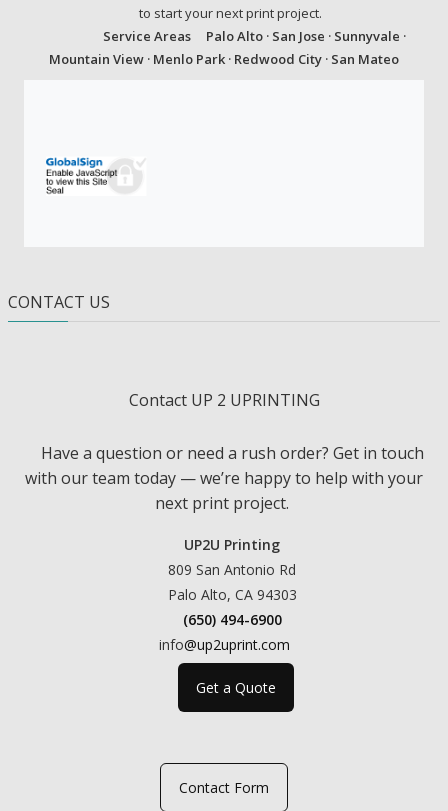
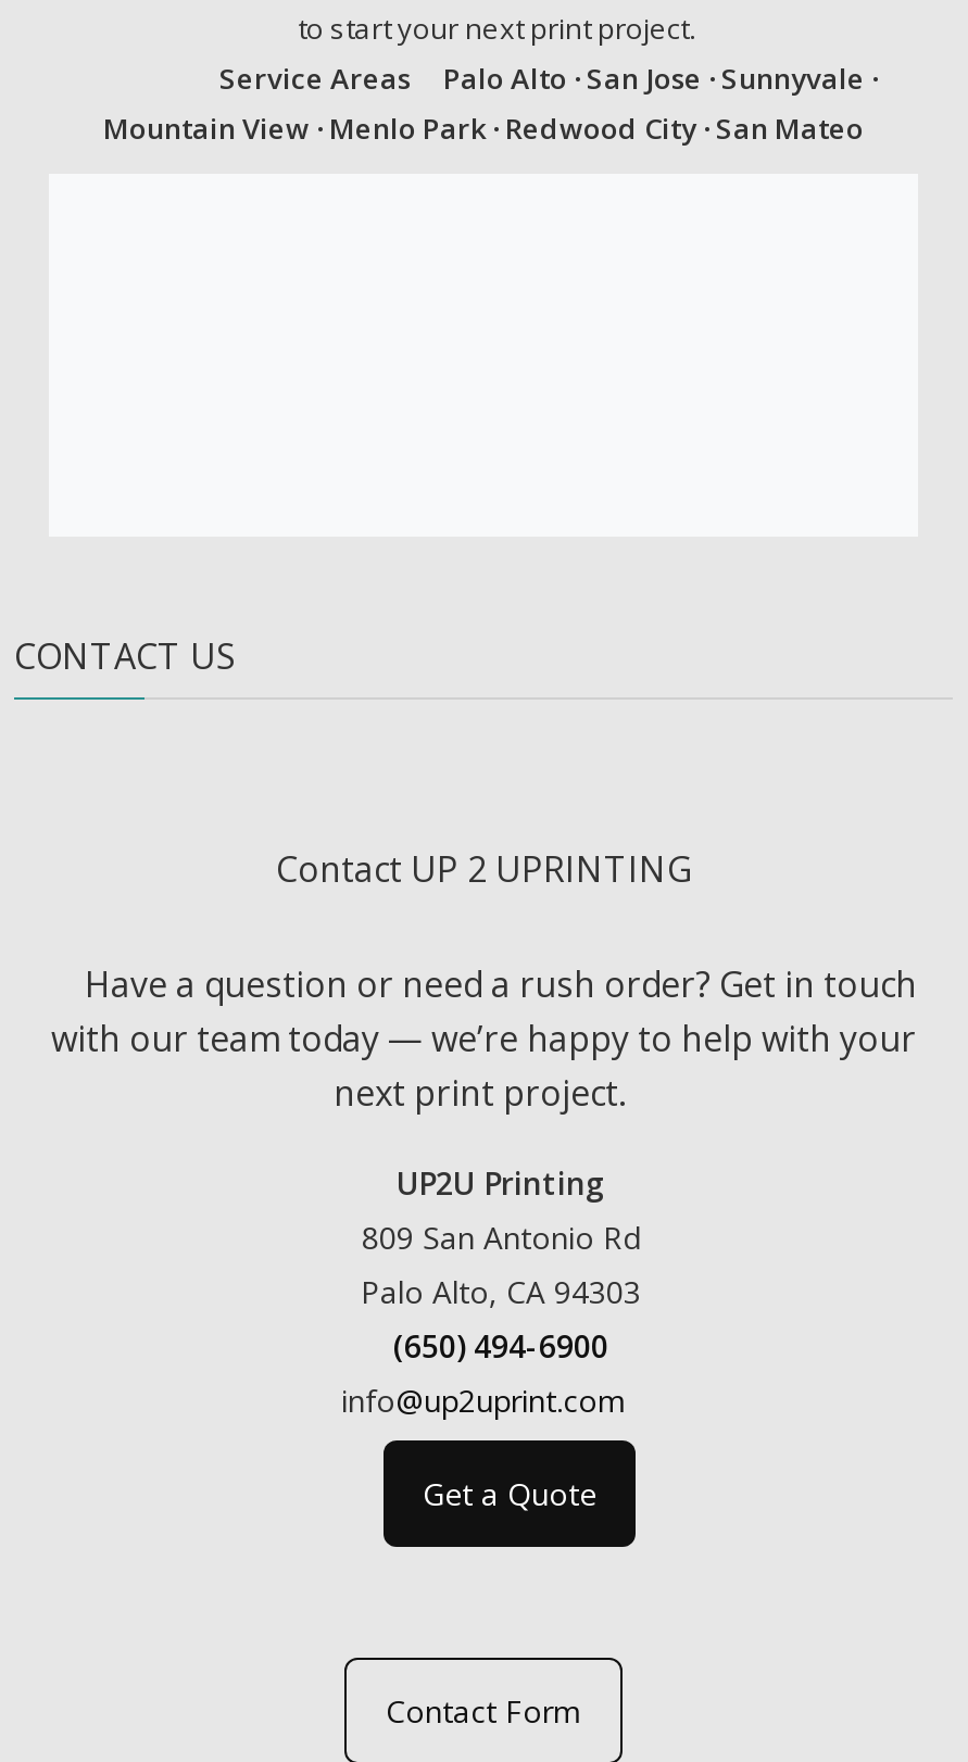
[45,157,118,195] [image] -> none

